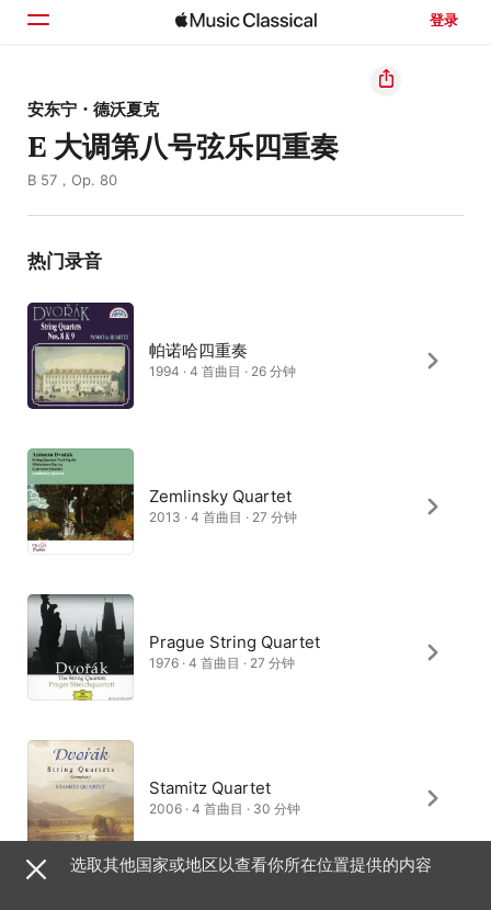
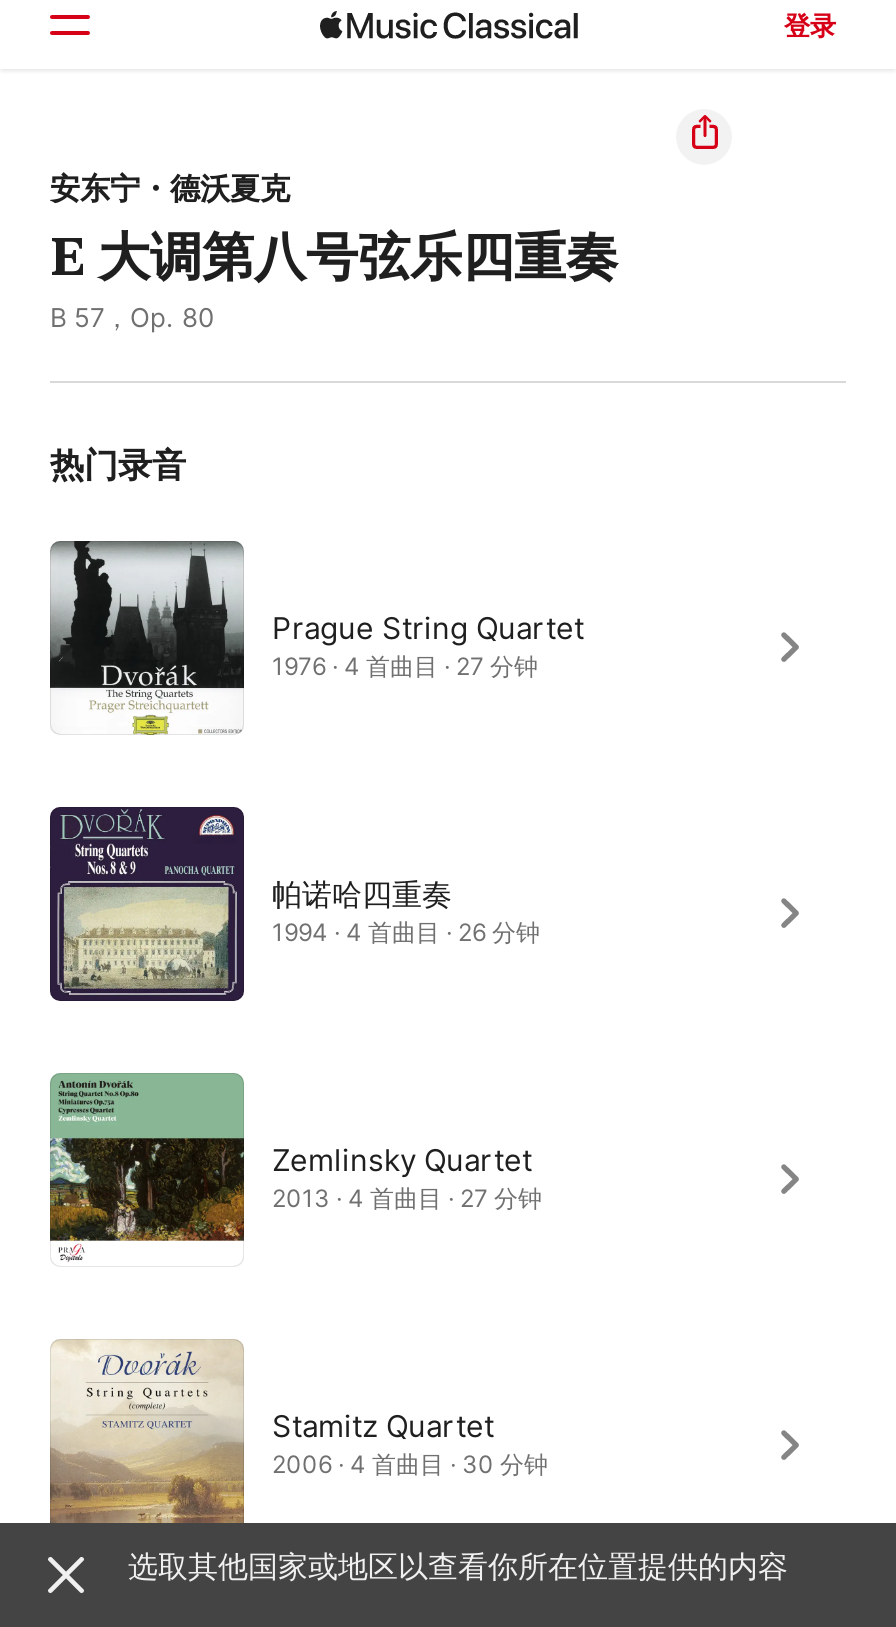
moved [32,303,297,525] -> [58,807,542,1213]: [image] | 帕诺哈四重奏 | 1994 · 4 首曲目 · 26 分钟 | Zemlinsky Quartet | 2013 · 4 首曲目 · 27 分钟
moved [27,594,320,702] -> [48,541,584,735]: [image] | Prague String Quartet | 1976 · 4 首曲目 · 27 分钟

